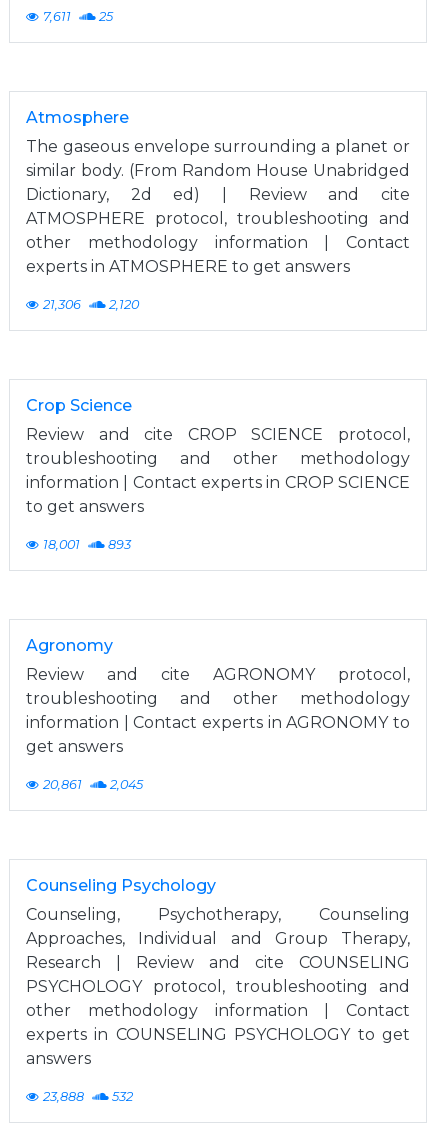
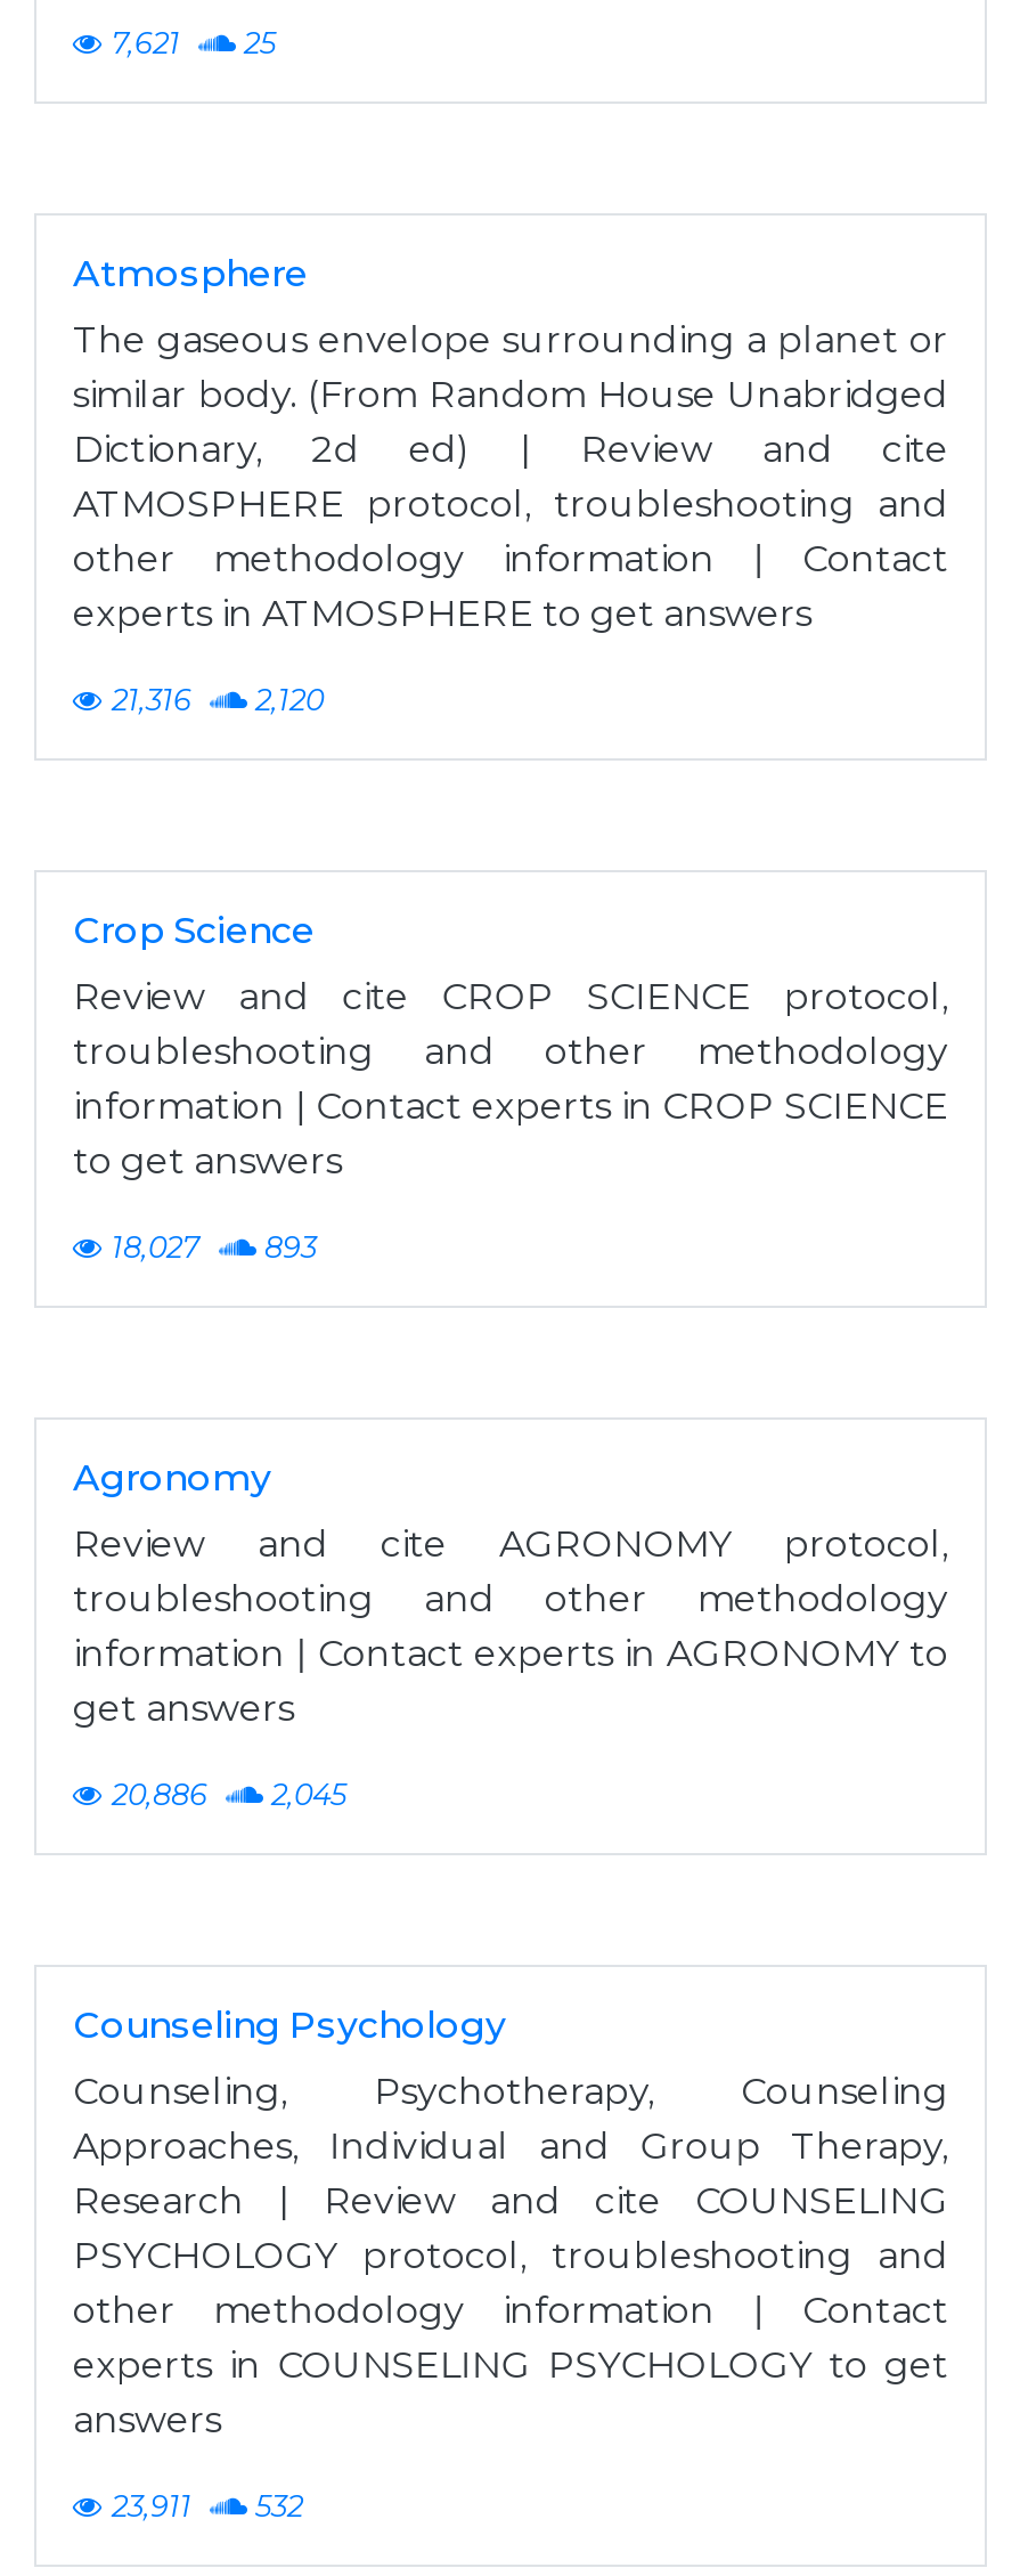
[43,9,113,24] 7,611 25 -> [112,26,276,60] 7,621 25
[43,297,139,312] 21,306 2,120 -> [112,682,324,717] 21,316 2,120
[43,537,131,552] 18,001 893 -> [112,1230,317,1264] 18,027 893
[43,777,143,792] 20,861 2,045 -> [112,1777,346,1811] 20,886 2,045
[43,1089,133,1104] 23,888 532 -> [112,2489,303,2523] 23,911 532

